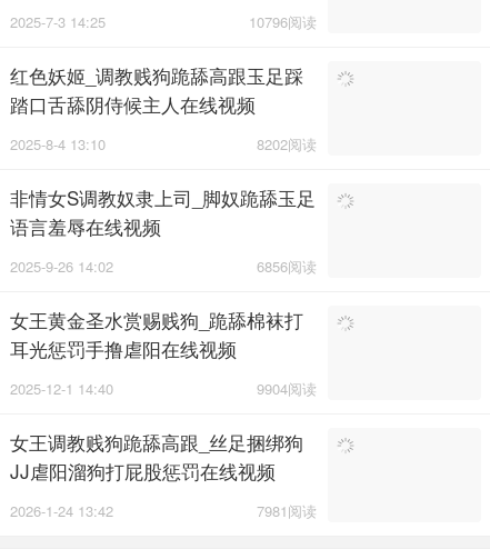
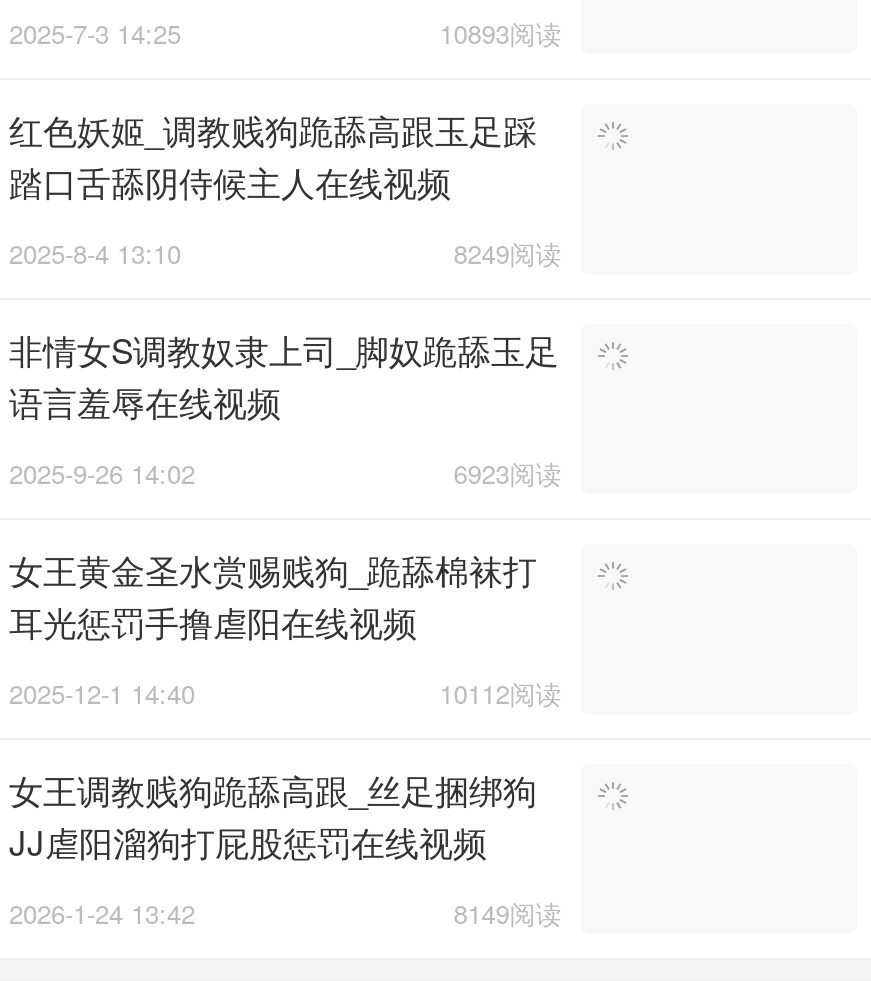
[249,11,317,32] 10796阅读 -> [439,14,561,52] 10893阅读
[257,133,317,154] 8202阅读 -> [453,234,561,272] 8249阅读
[257,256,317,277] 6856阅读 -> [453,454,561,492] 6923阅读
[257,378,317,399] 9904阅读 -> [439,674,561,712] 10112阅读
[257,500,317,521] 7981阅读 -> [453,894,561,932] 8149阅读

